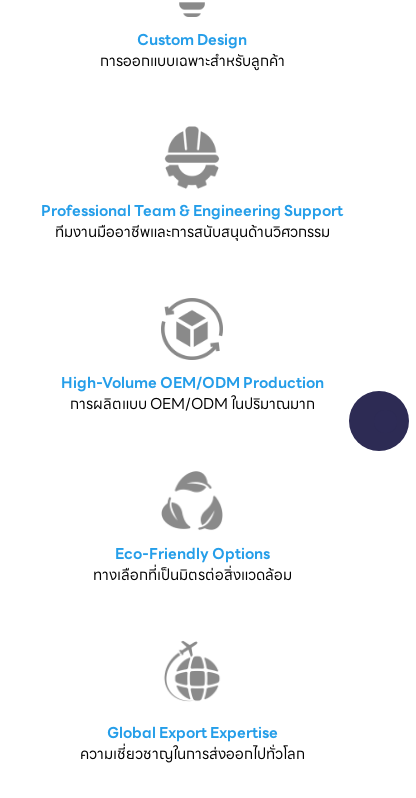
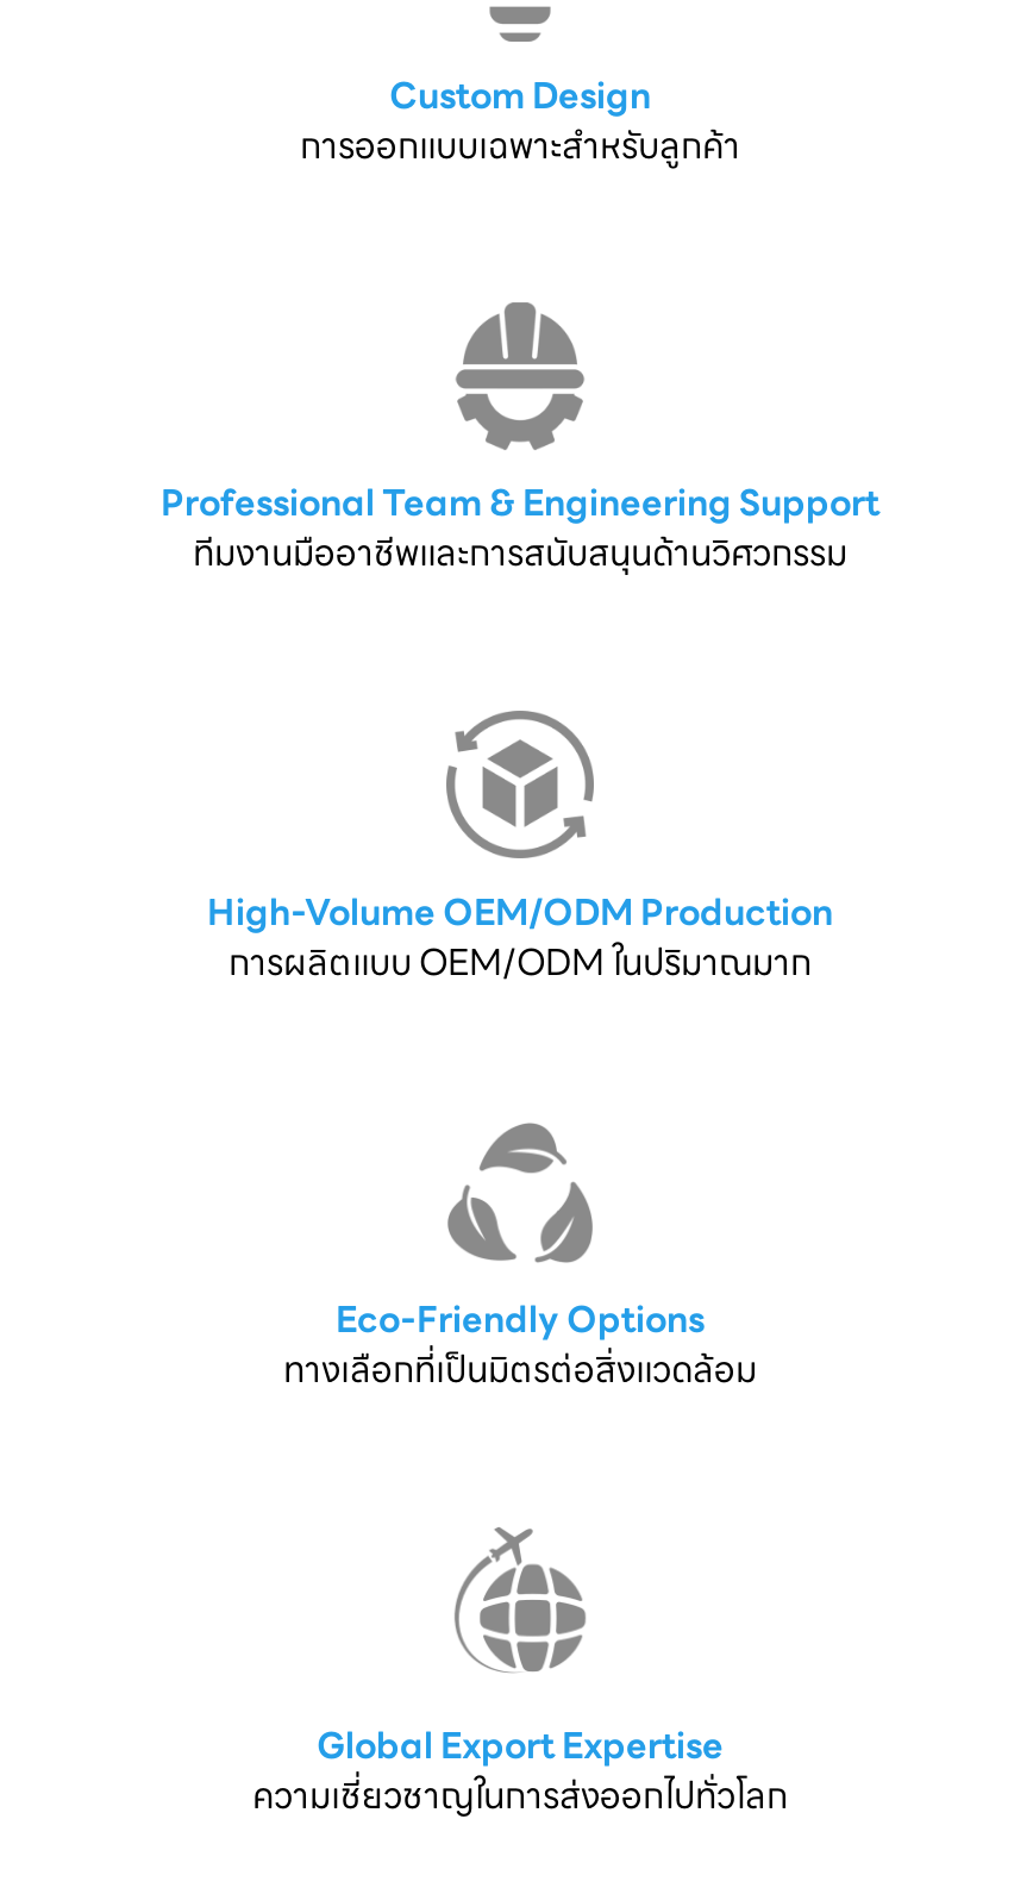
[348,390,410,452] [image] -> none

